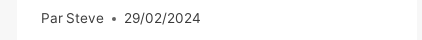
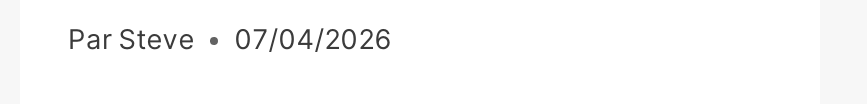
[41,10,201,26] Par Steve 29/02/2024 -> [68,23,390,55] Par Steve 07/04/2026

